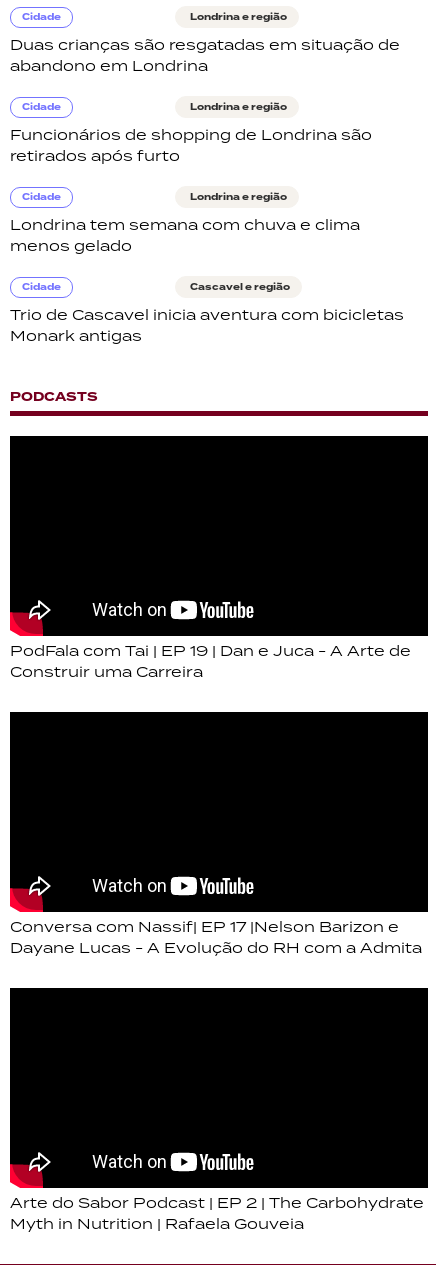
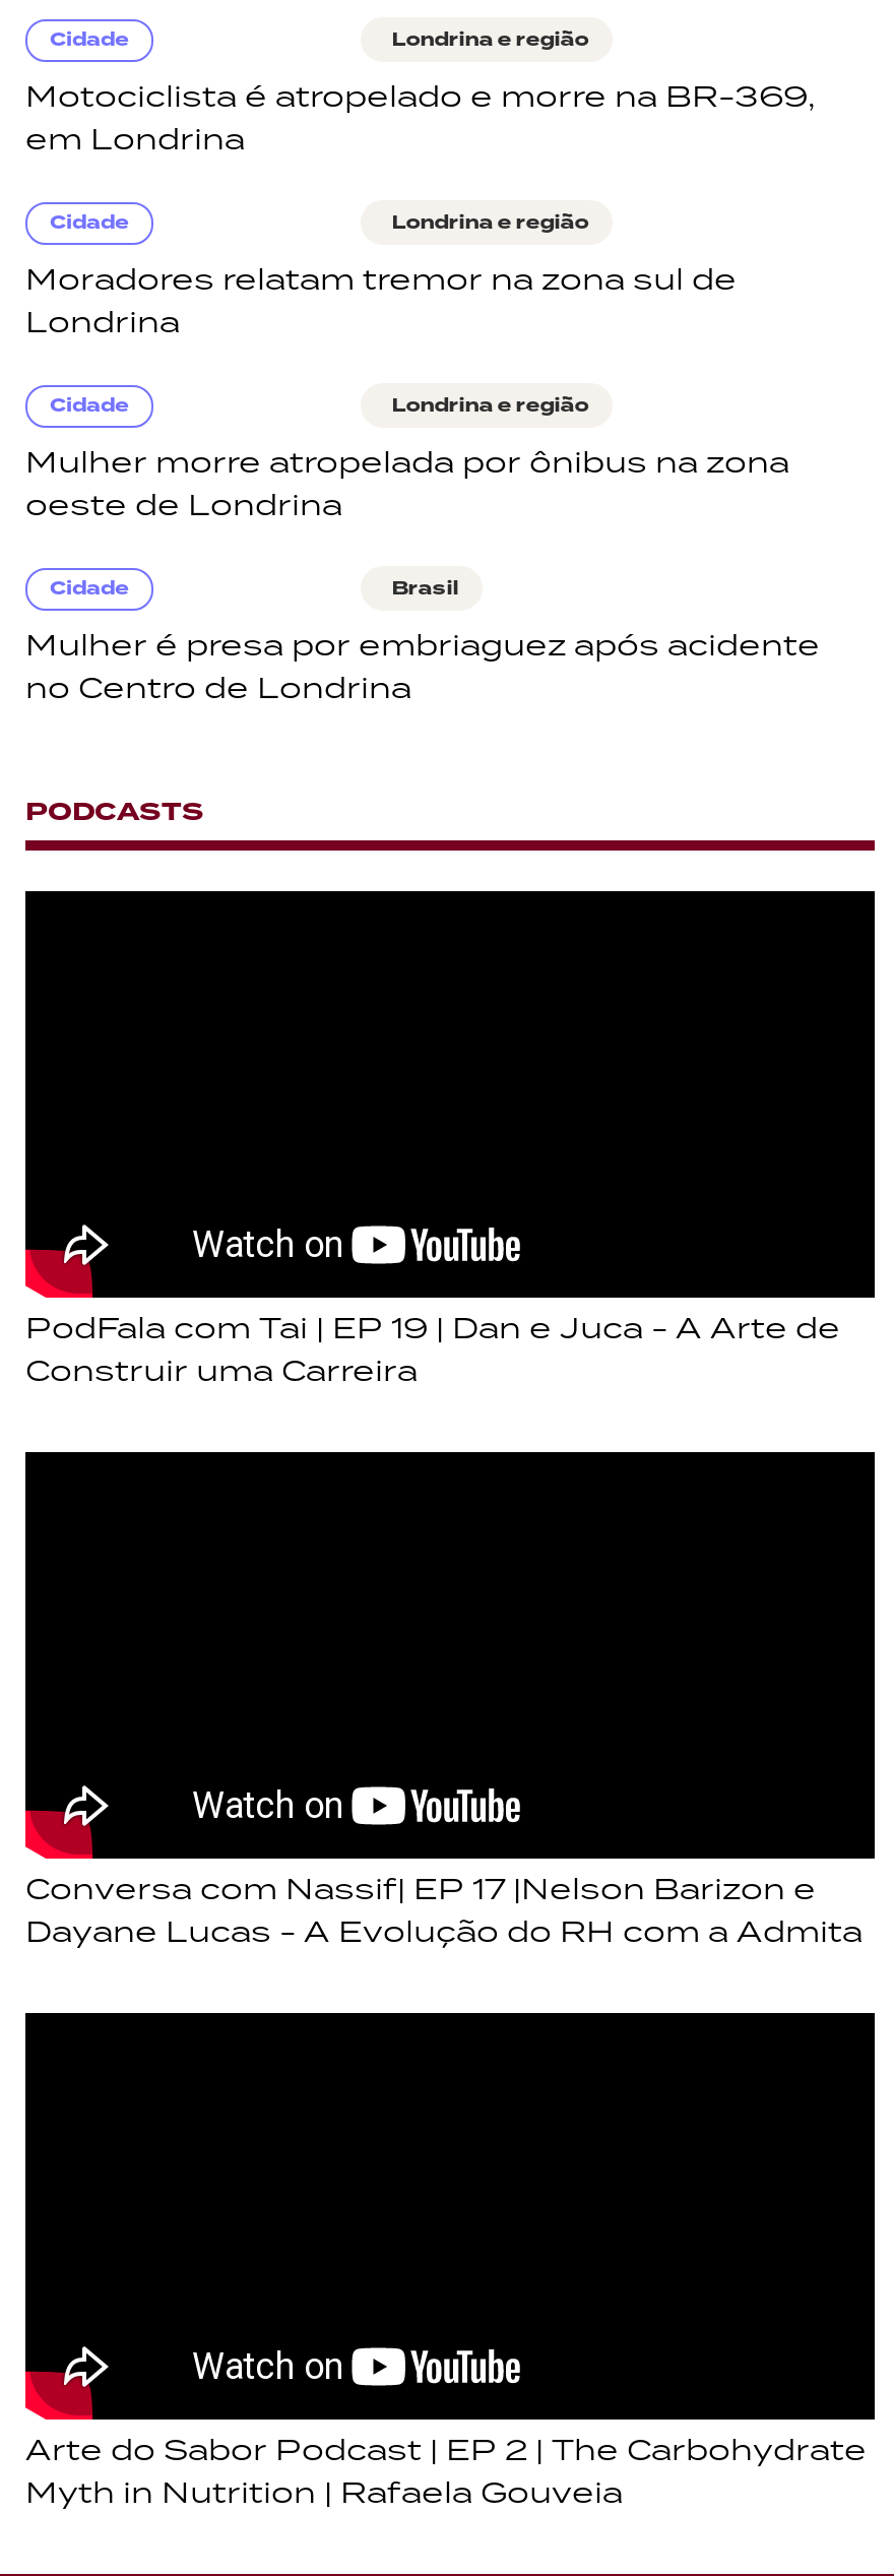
[10,35,400,75] Duas crianças são resgatadas em situação de | abandono em Londrina -> [25,76,816,158] Motociclista é atropelado e morre na BR-369, | em Londrina
[10,125,372,165] Funcionários de shopping de Londrina são | retirados após furto -> [25,259,737,340] Moradores relatam tremor na zona sul de | Londrina
[10,215,360,255] Londrina tem semana com chuva e clima | menos gelado -> [25,442,789,523] Mulher morre atropelada por ônibus na zona | oeste de Londrina
[190,280,290,294] Cascavel e região -> [392,574,459,603] Brasil
[10,305,404,345] Trio de Cascavel inicia aventura com bicicletas | Monark antigas -> [25,625,820,706] Mulher é presa por embriaguez após acidente | no Centro de Londrina

